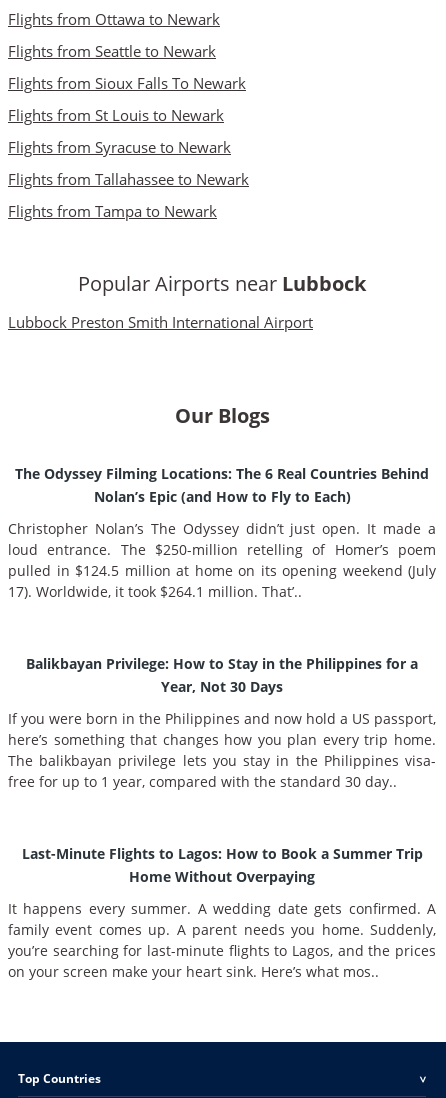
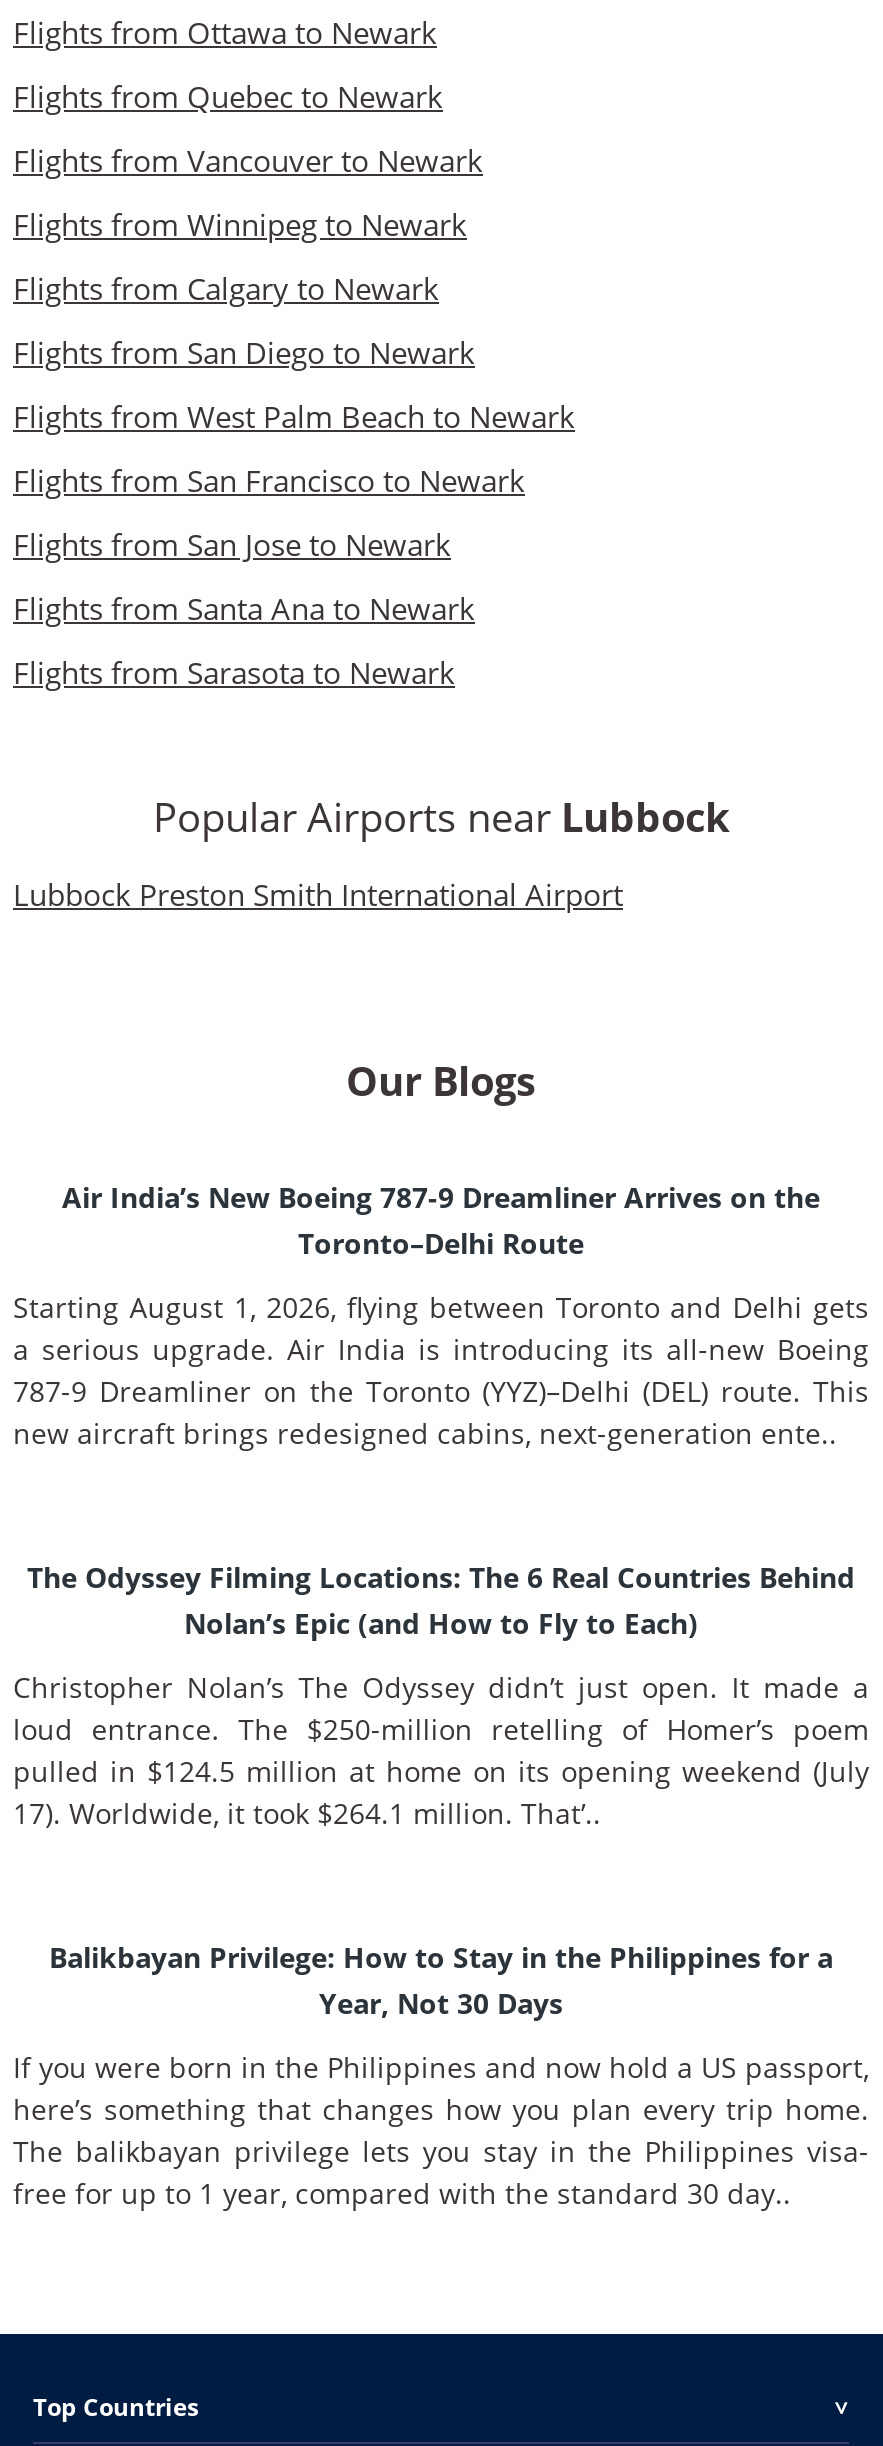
[8,41,249,221] Flights from Seattle to Newark | Flights from Sioux Falls To Newark | Flights from St Louis to Newark | Flights from Syracuse to Newark | Flights from Tallahassee to Newark | Flights from Tampa to Newark -> [13,77,575,693] Flights from Quebec to Newark | Flights from Vancouver to Newark | Flights from Winnipeg to Newark | Flights from Calgary to Newark | Flights from San Diego to Newark | Flights from West Palm Beach to Newark | Flights from San Francisco to Newark | Flights from San Jose to Newark | Flights from Santa Ana to Newark | Flights from Sarasota to Newark
none -> [13,1179,869,1453] Air India’s New Boeing 787-9 Dreamliner Arrives on the | Toronto–Delhi Route | Starting August 1, 2026, flying between Toronto and Delhi gets | a serious upgrade. Air India is introducing its all-new Boeing | 787-9 Dreamliner on the Toronto (YYZ)–Delhi (DEL) route. This | new aircraft brings redesigned cabins, next-generation ente..
moved [8,464,436,791] -> [13,1559,869,2213]: The Odyssey Filming Locations: The 6 Real Countries Behind | Nolan’s Epic (and How to Fly to Each) | Christopher Nolan’s The Odyssey didn’t just open. It made a | ... | The balikbayan privilege lets you stay in the Philippines visa- | free for up to 1 year, compared with the standard 30 day..
[8,844,436,981] Last-Minute Flights to Lagos: How to Book a Summer Trip | Home Without Overpaying | It happens every summer. A wedding date gets confirmed. A | family event comes up. A parent needs you home. Suddenly, | you’re searching for last-minute flights to Lagos, and the prices | on your screen make your heart sink. Here’s what mos.. -> none

